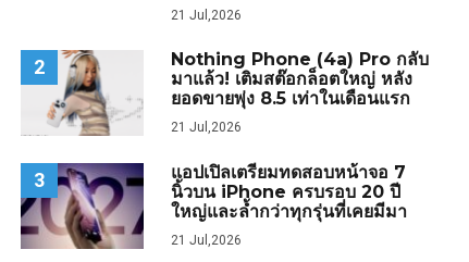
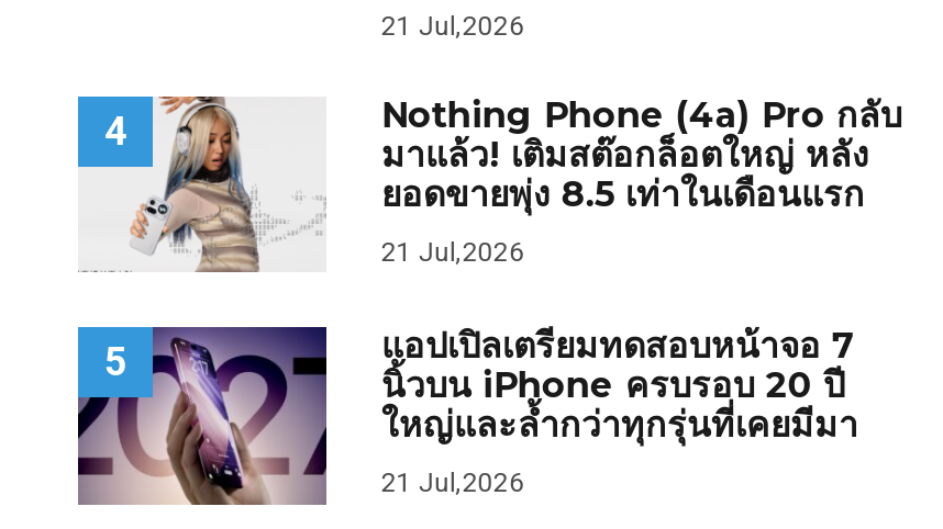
[34,55,44,78] 2 -> [104,107,126,153] 4
[34,168,44,191] 3 -> [104,338,126,385] 5

